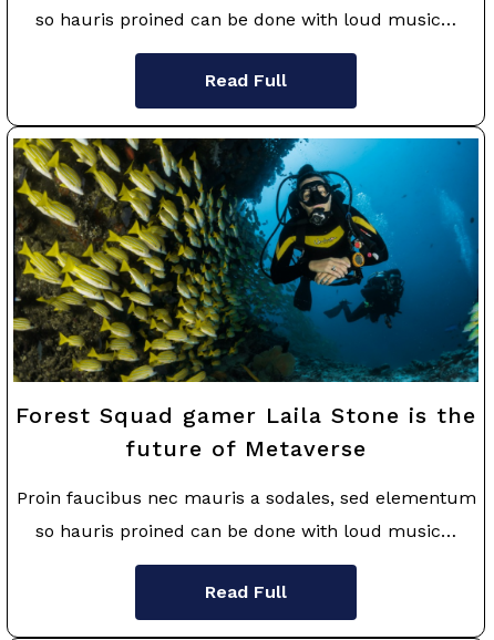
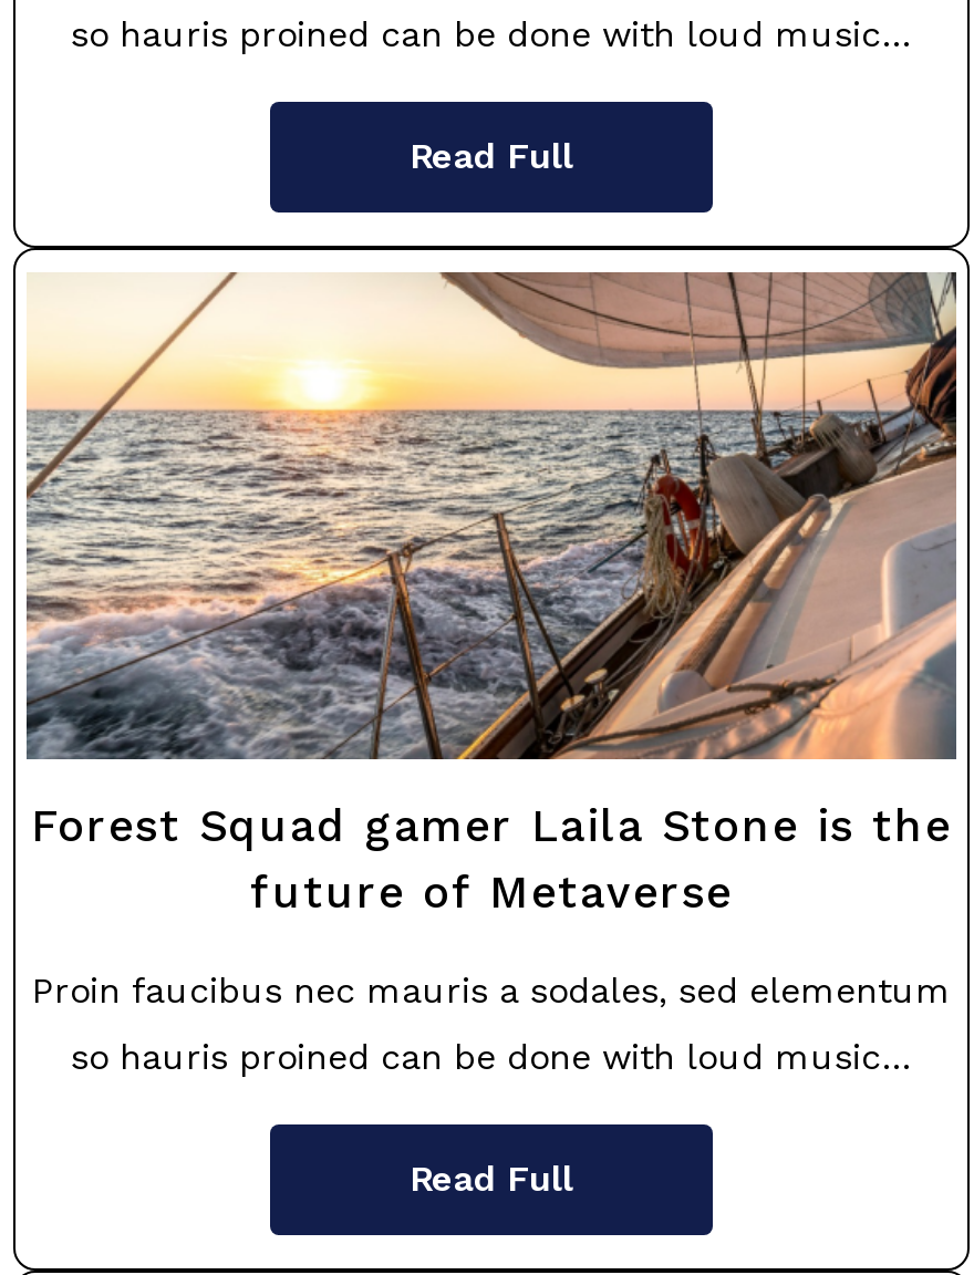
[12,137,480,383] [image] -> [24,270,959,761] [image]

